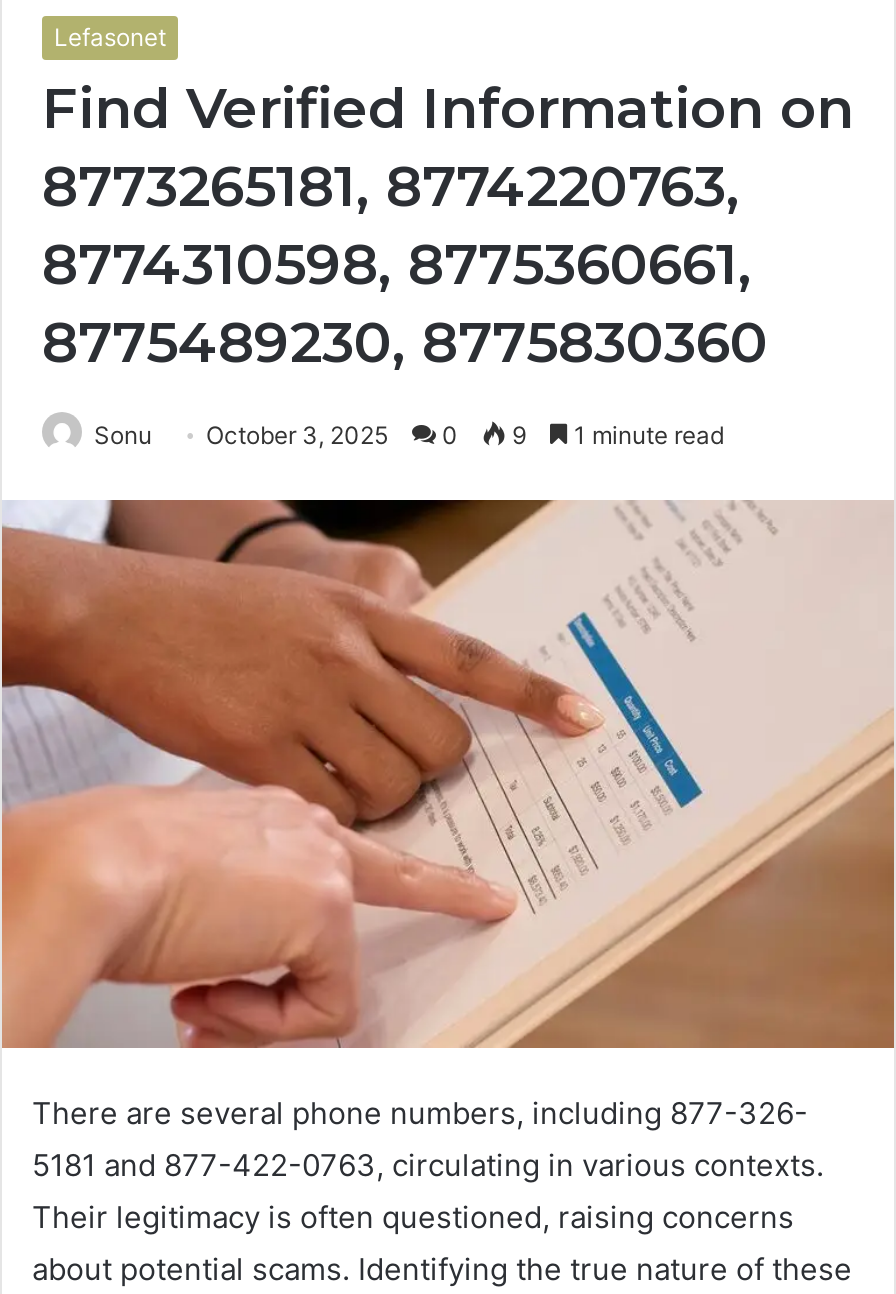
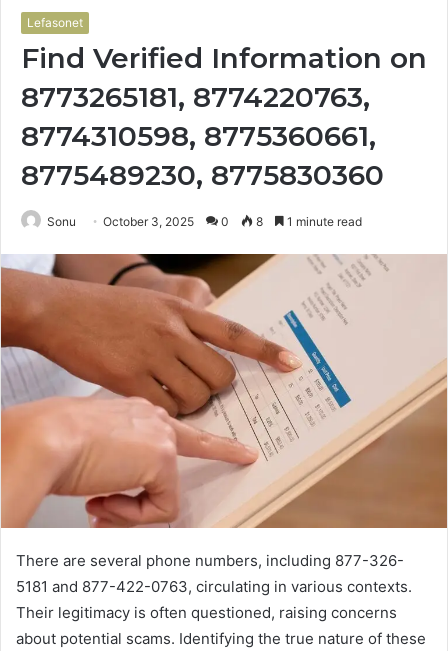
[94,420,724,450] Sonu October 3, 2025 0 9 1 minute read -> [47,214,362,229] Sonu October 3, 2025 0 8 1 minute read

